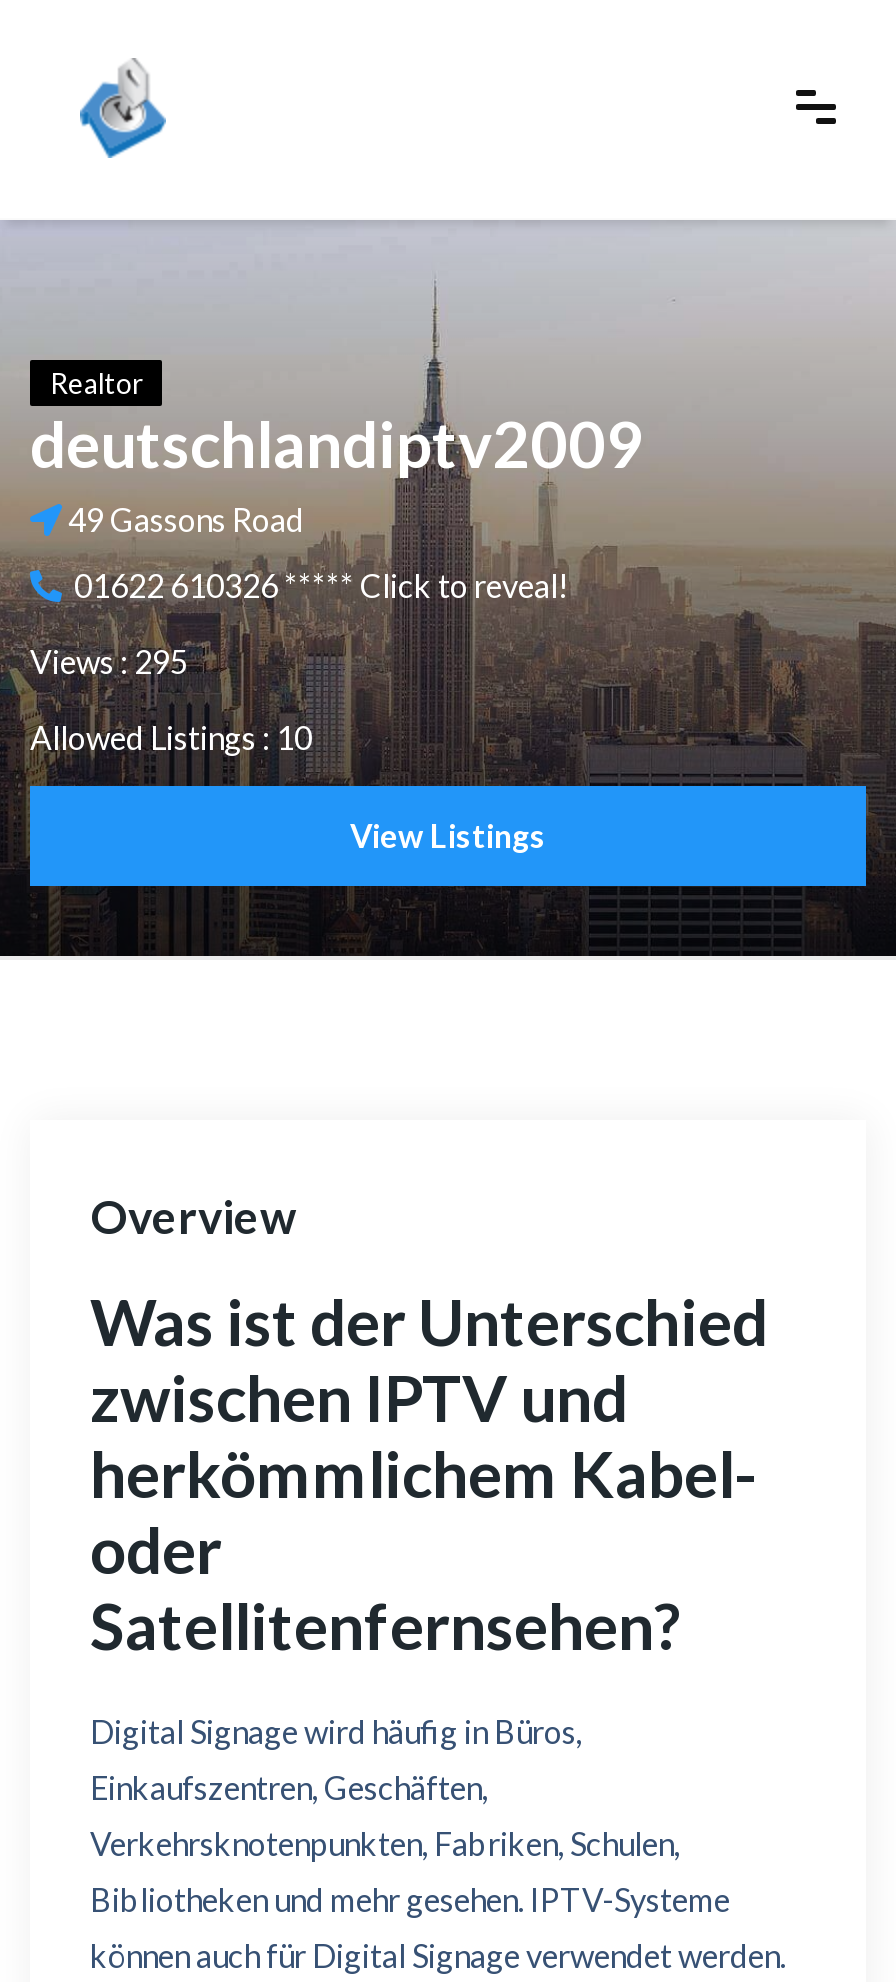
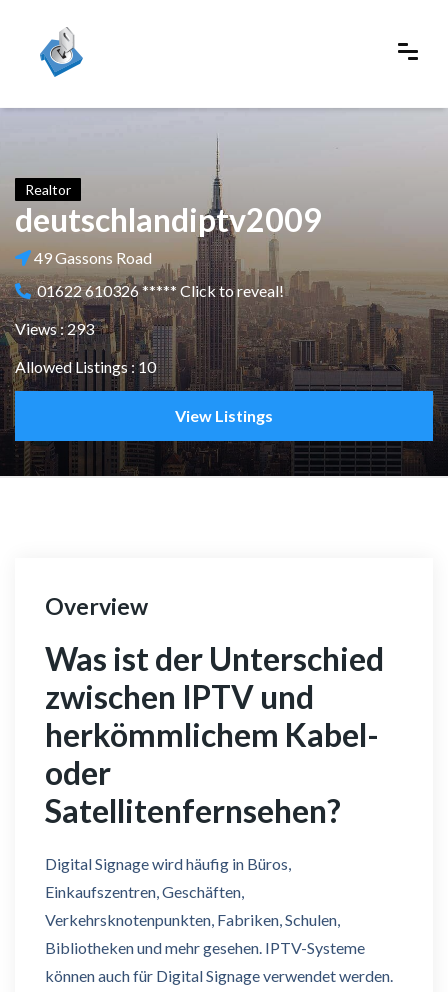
[30,642,188,680] Views : 295 -> [15,319,94,338] Views : 293

